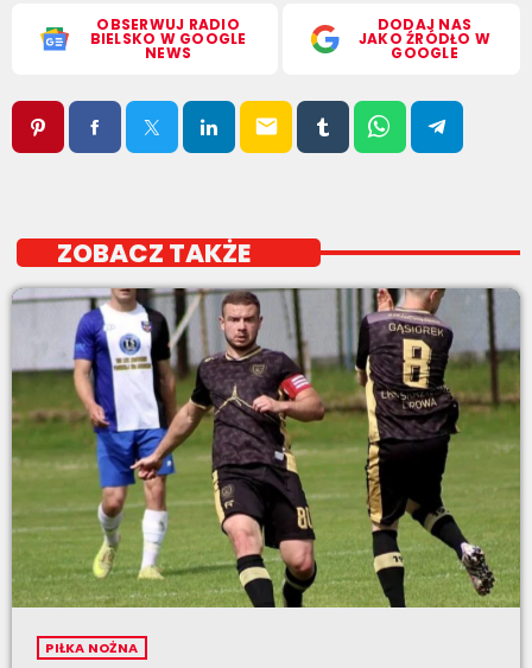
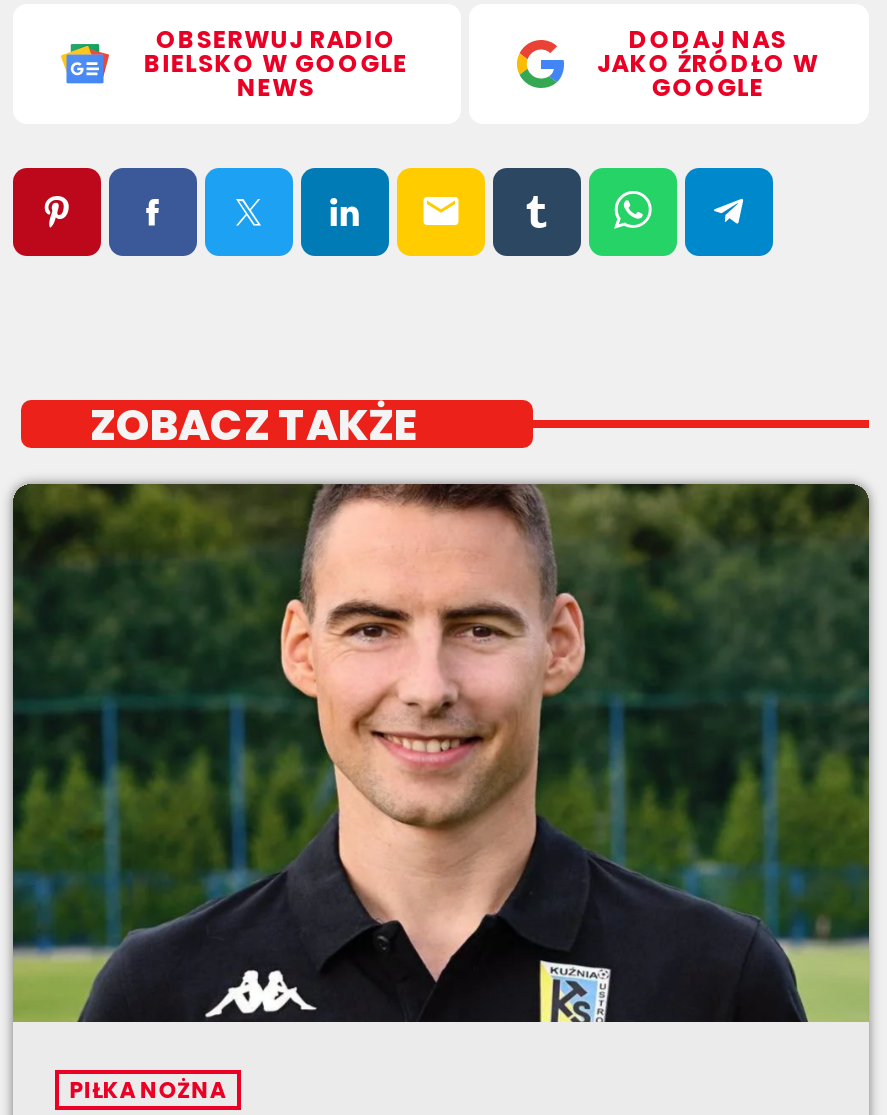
[11,288,521,609] [image] -> [11,482,871,1024] [image]

